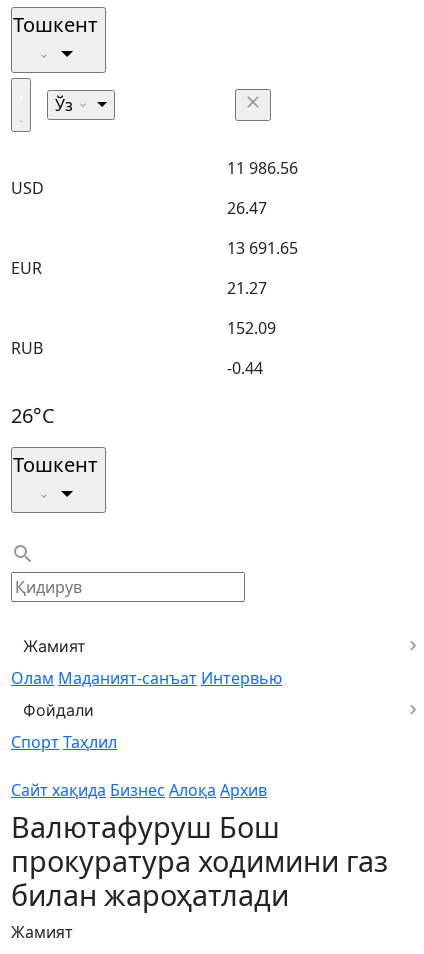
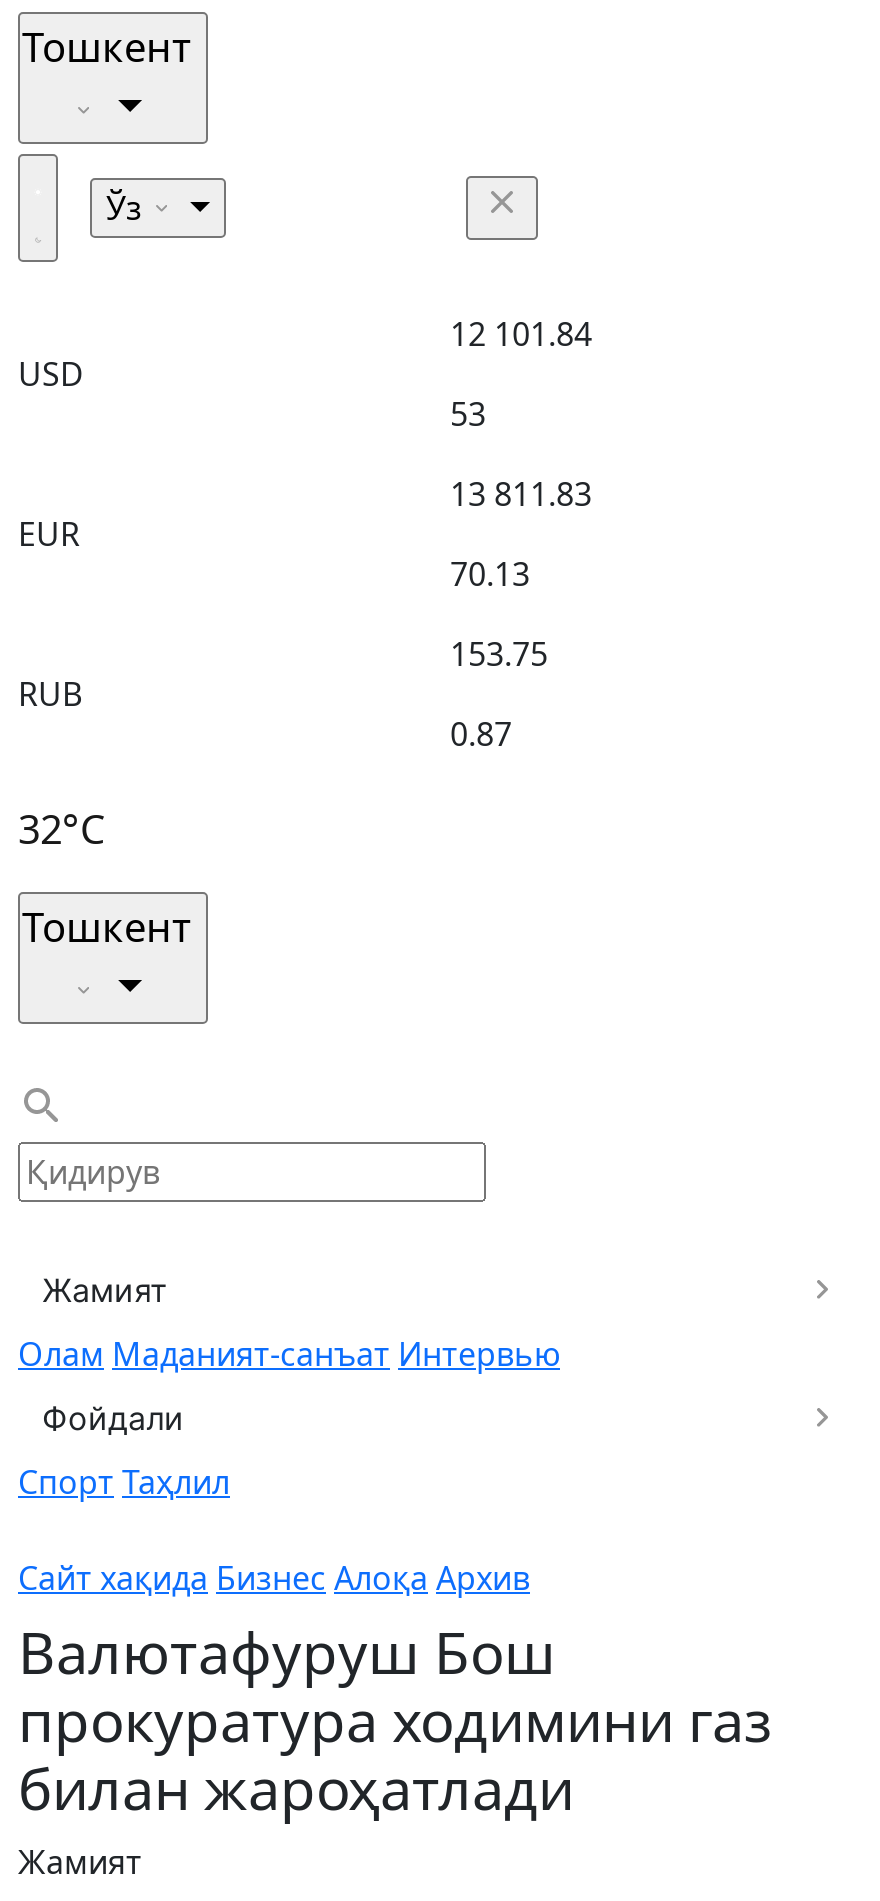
[227,157,298,179] 11 986.56 -> [450,312,592,356] 12 101.84
[227,197,267,219] 26.47 -> [450,392,486,436] 53
[227,237,298,259] 13 691.65 -> [450,472,592,516] 13 811.83
[227,277,267,299] 21.27 -> [450,552,530,596] 70.13
[227,317,276,339] 152.09 -> [450,632,548,676] 153.75
[227,357,263,379] -0.44 -> [450,712,512,756] 0.87
[11,402,55,429] 26°C -> [18,802,106,856] 32°C

